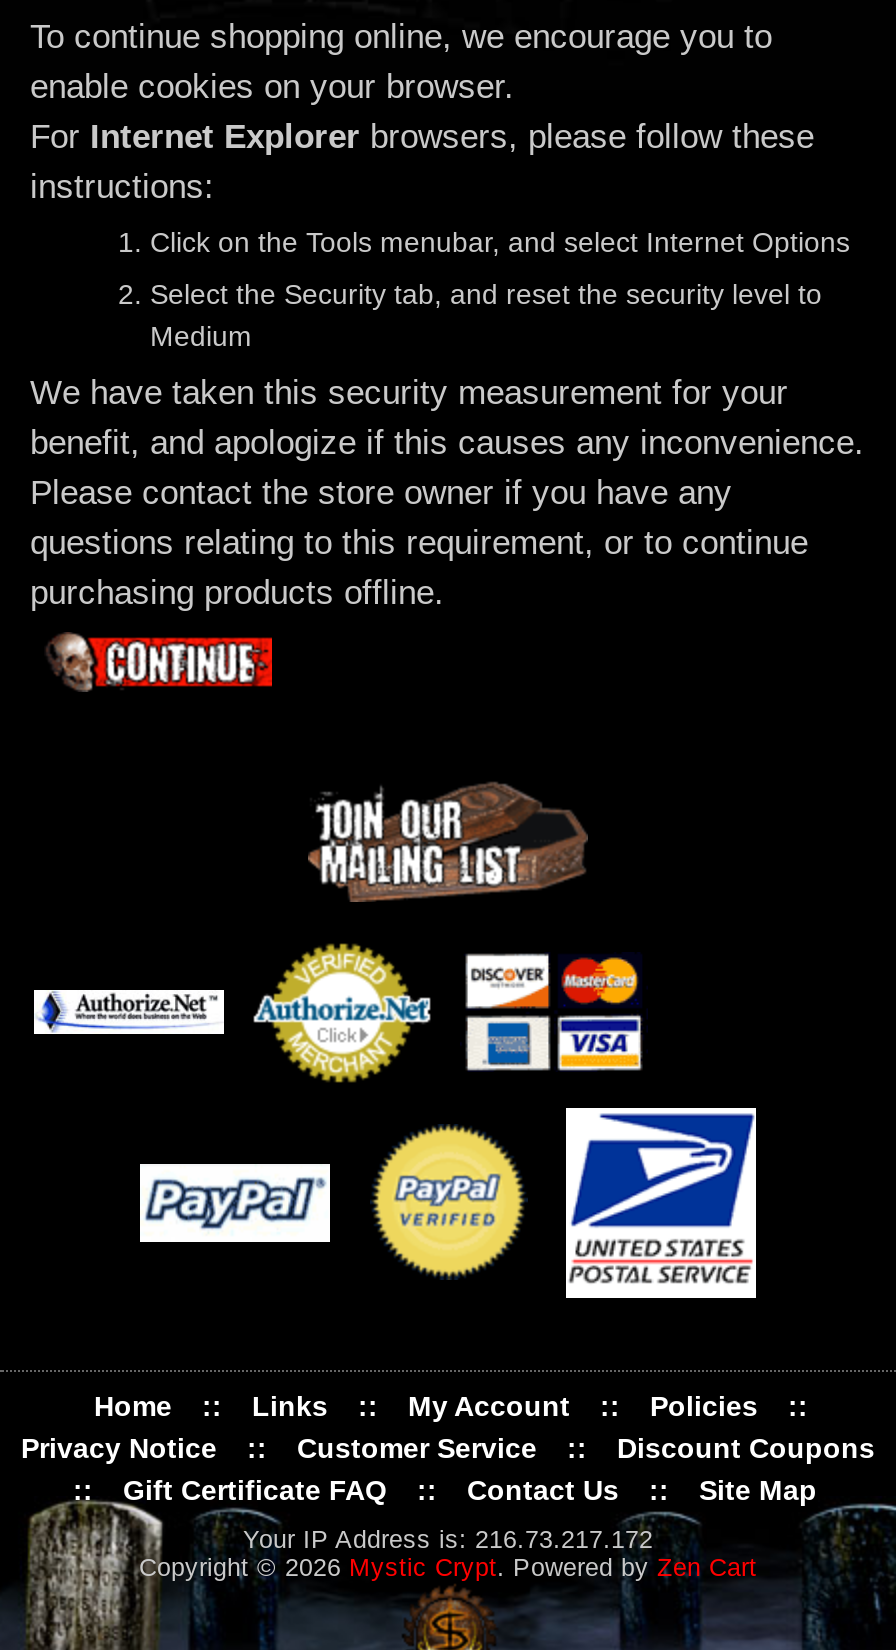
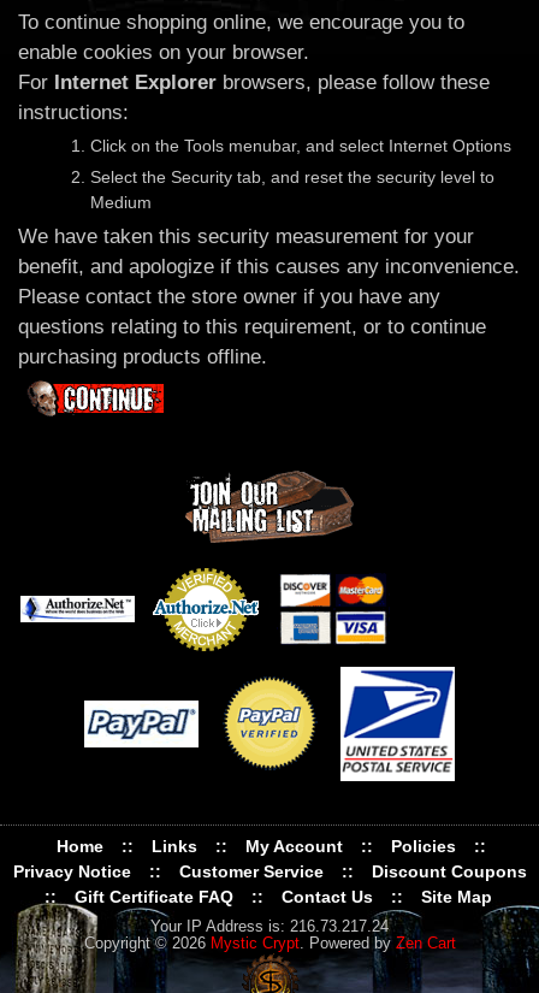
[243,1525,653,1553] Your IP Address is: 216.73.217.172 -> [150,918,389,935] Your IP Address is: 216.73.217.24

